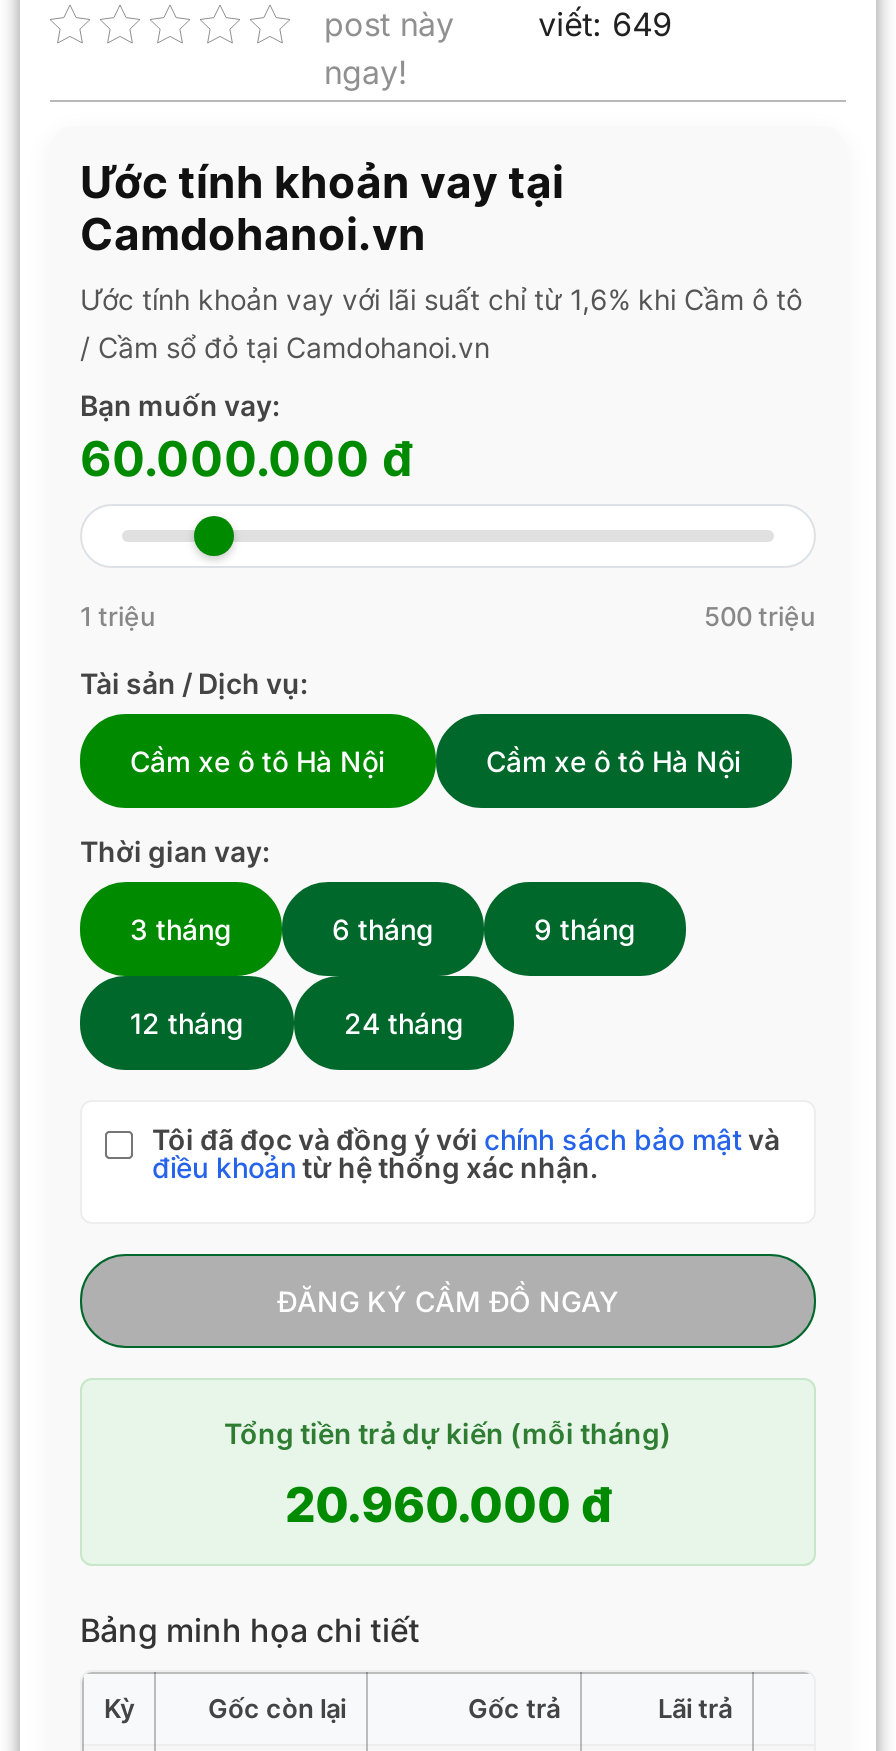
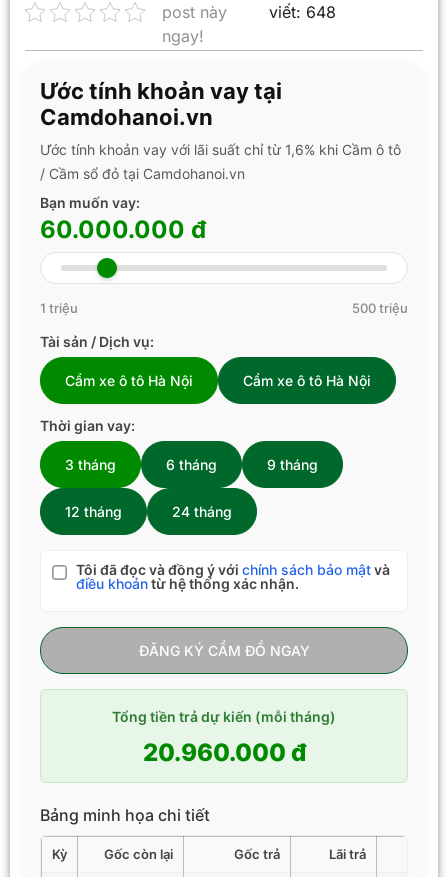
[538,4,672,44] viết: 649 -> [269,2,336,22] viết: 648

